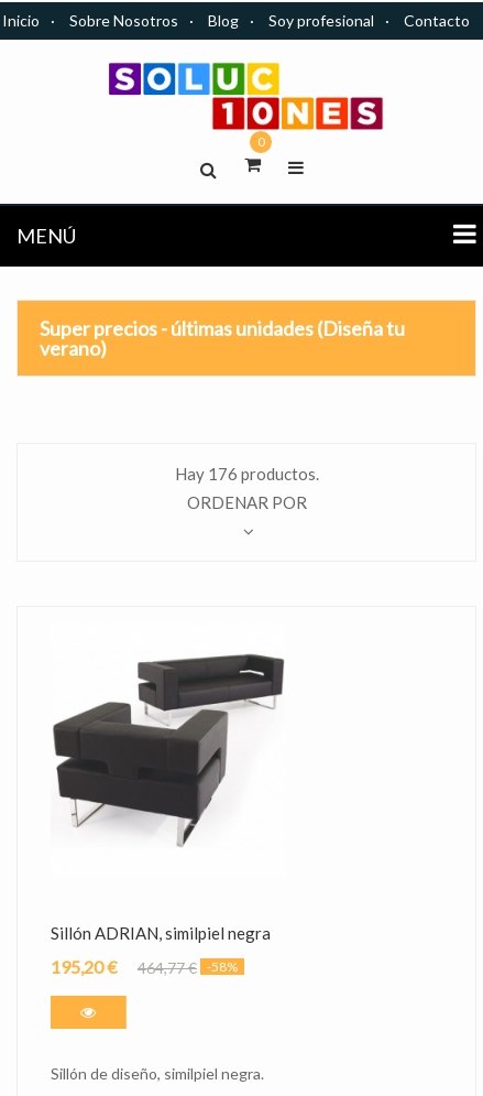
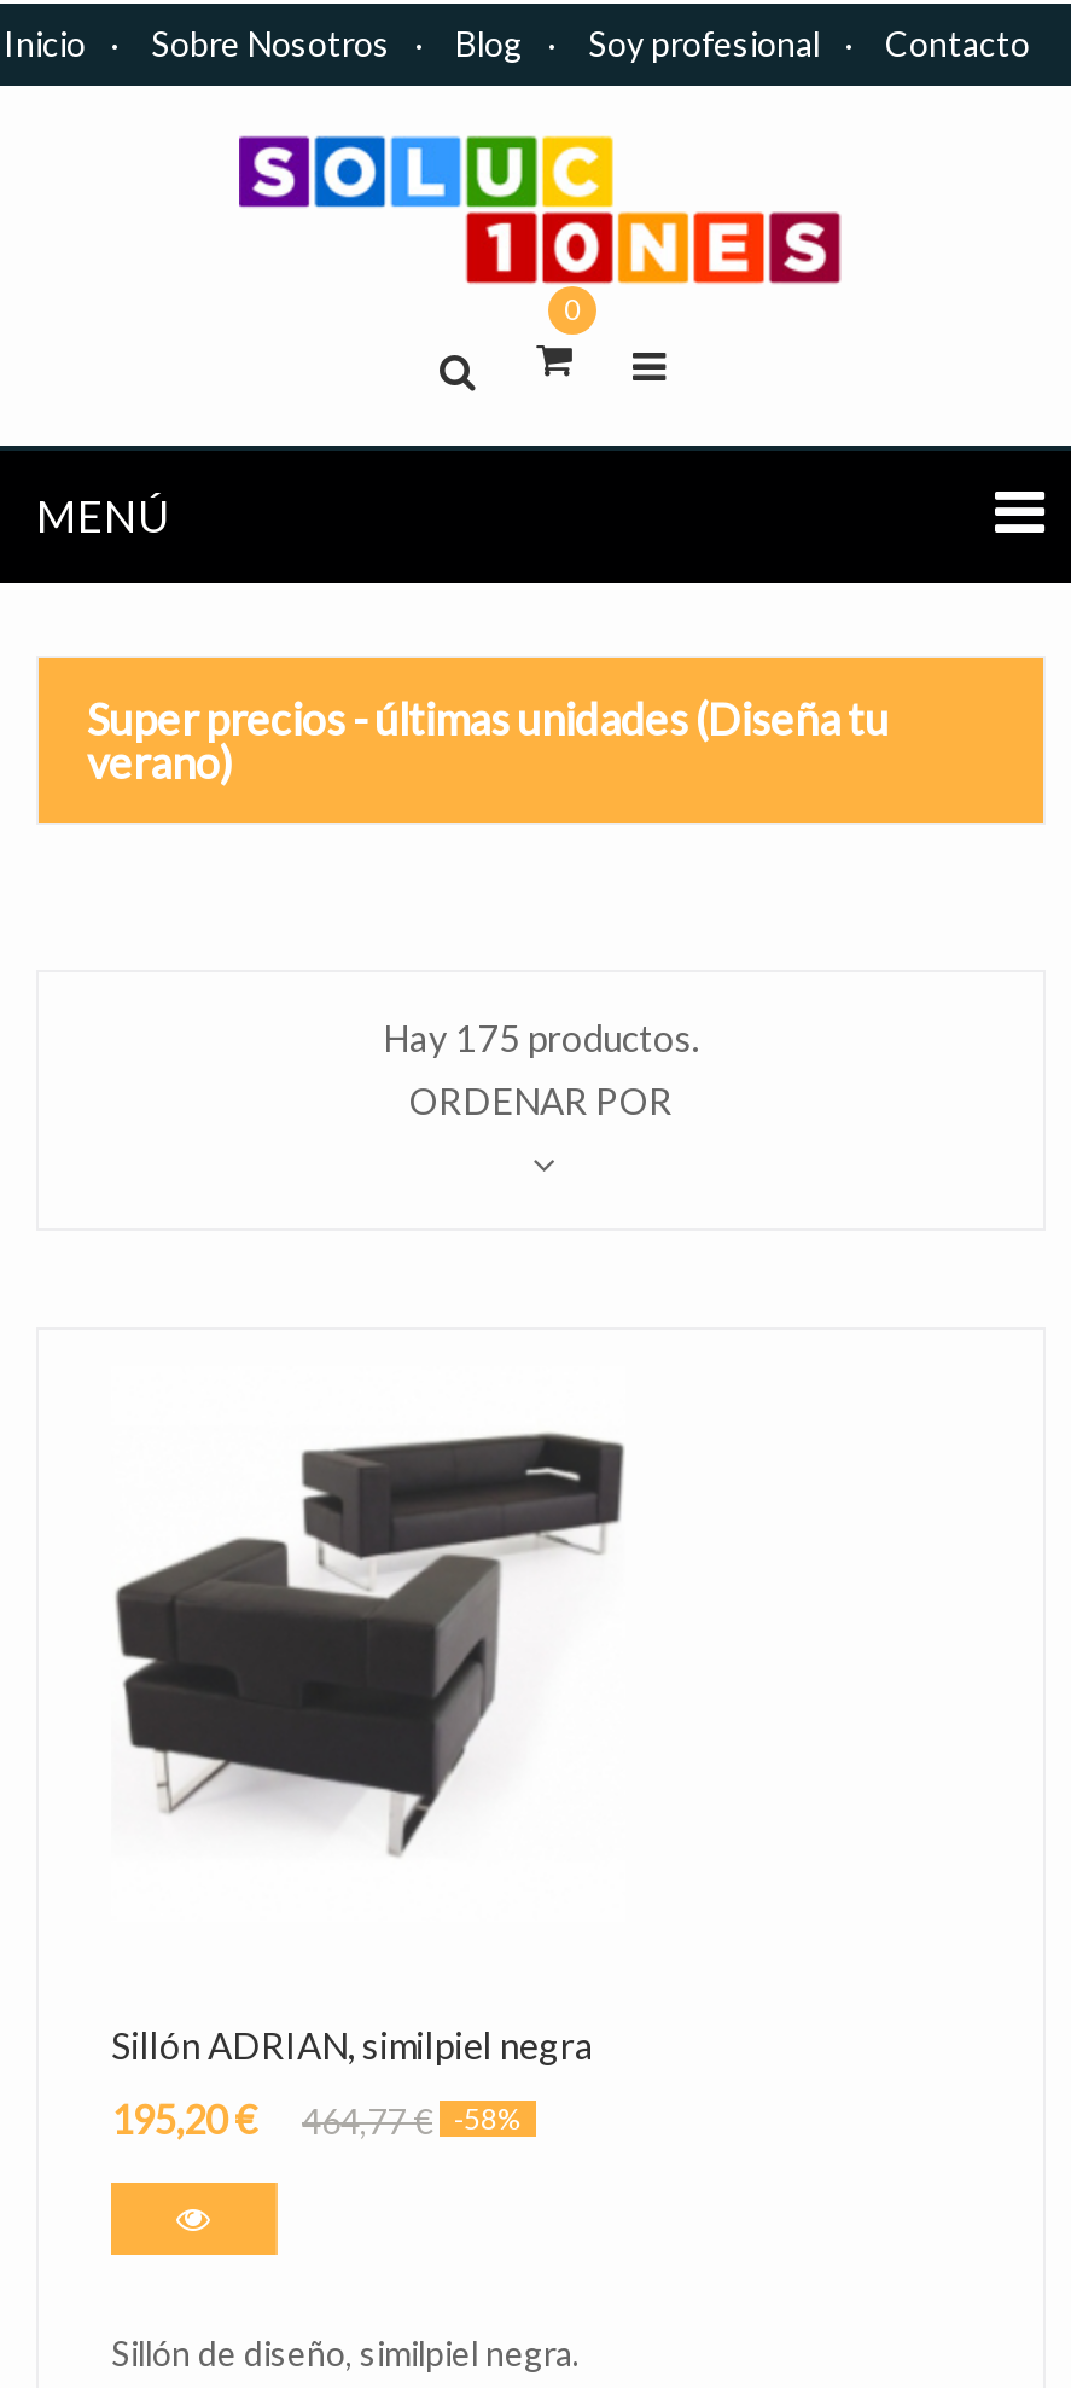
[174,464,319,483] Hay 176 productos. -> [383,1015,699,1059] Hay 175 productos.

